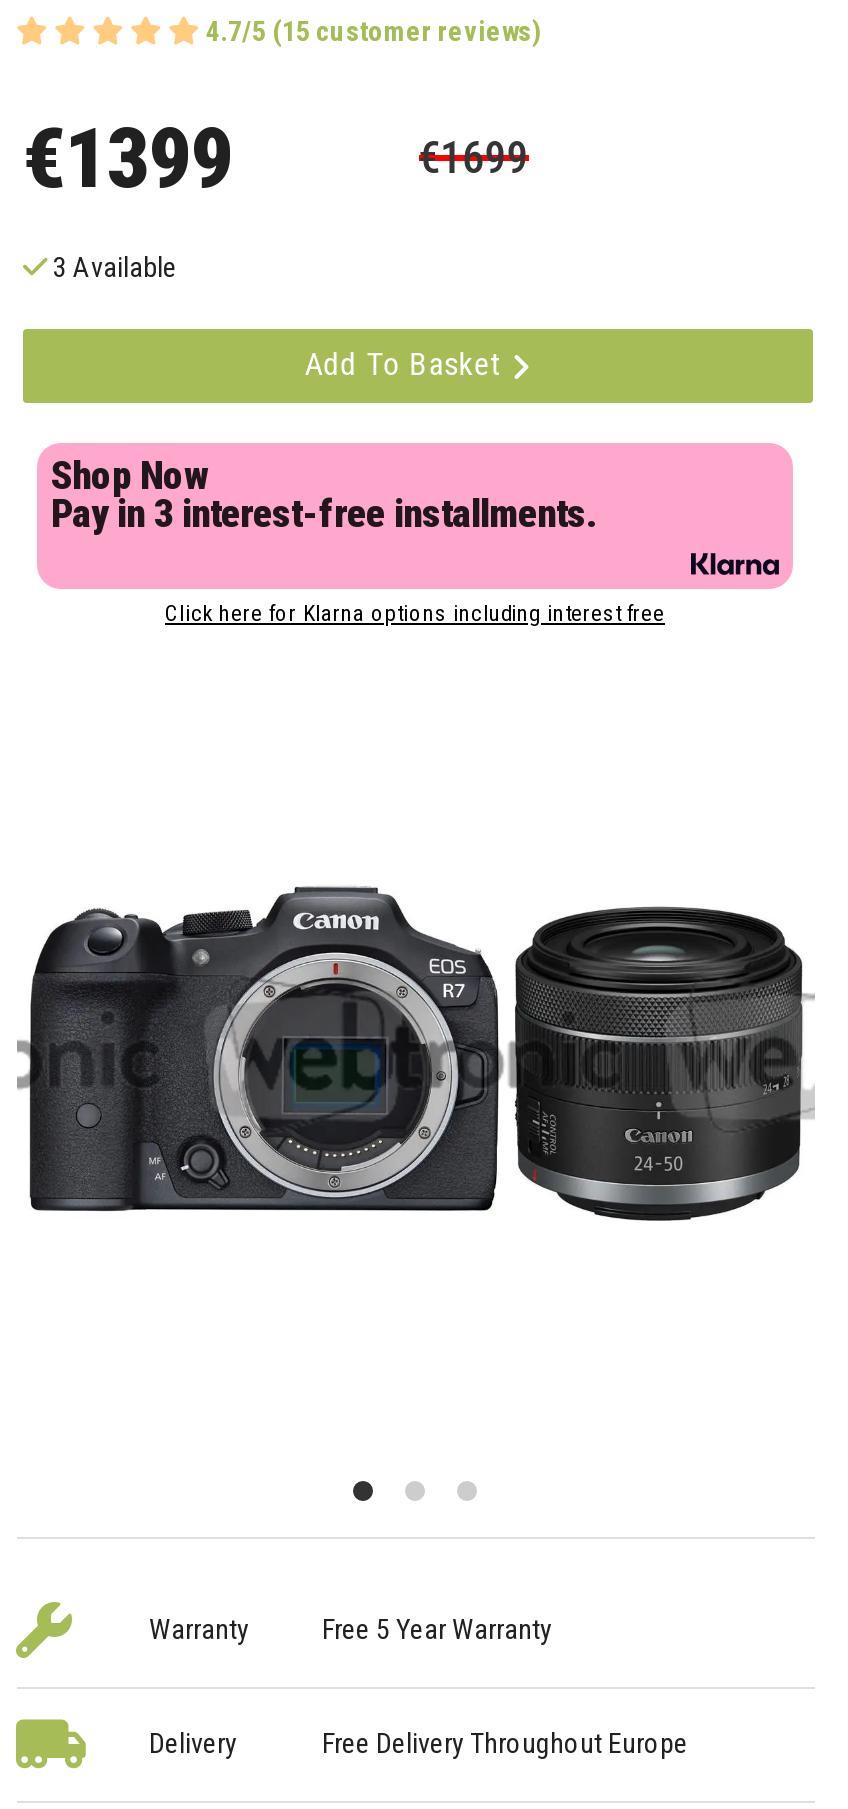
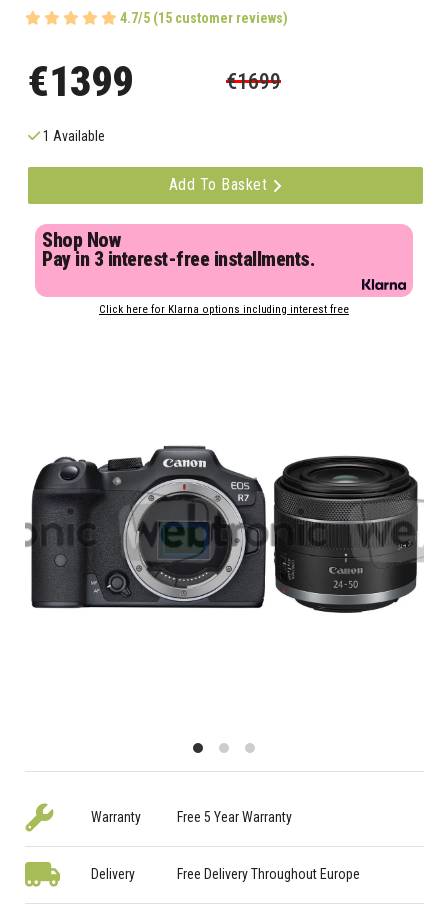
[47,252,177,284] 3 Available -> [40,128,105,144] 1 Available

